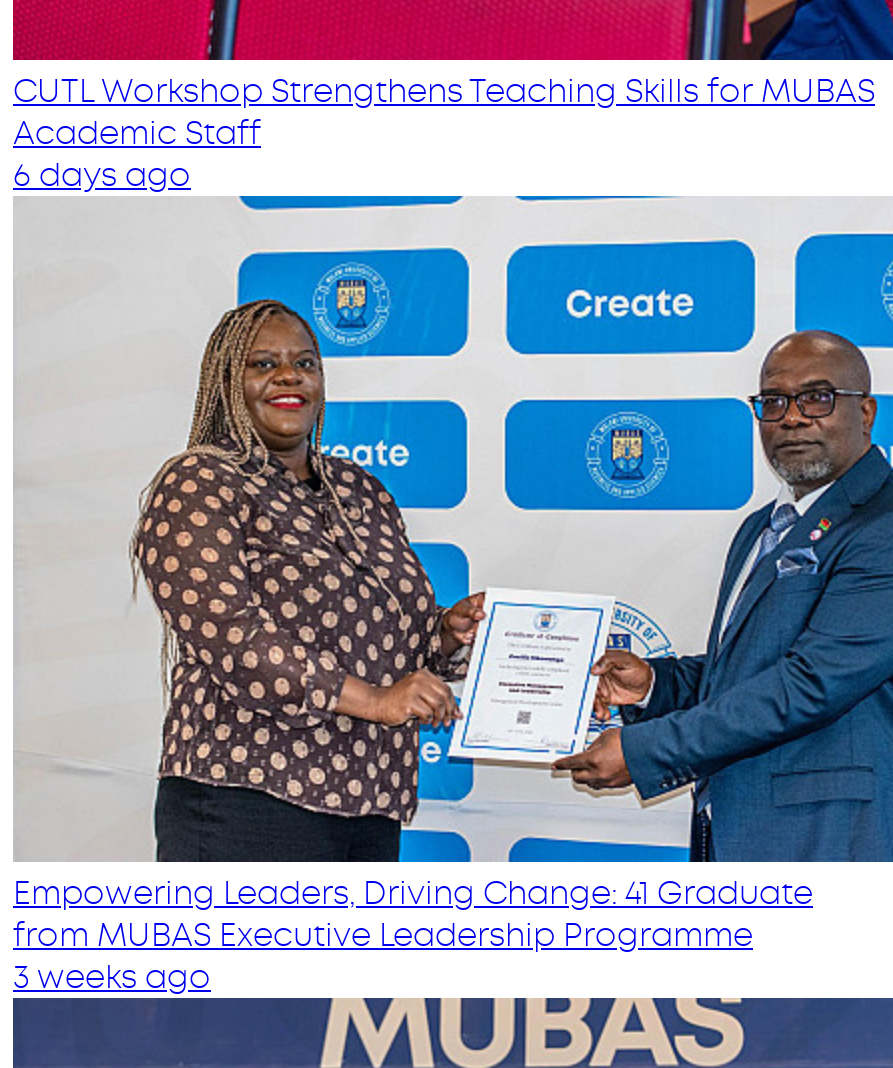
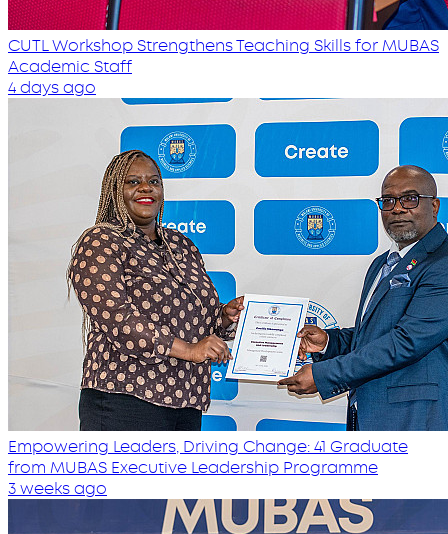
[13,153,191,195] 6 days ago -> [8,76,96,97] 4 days ago

